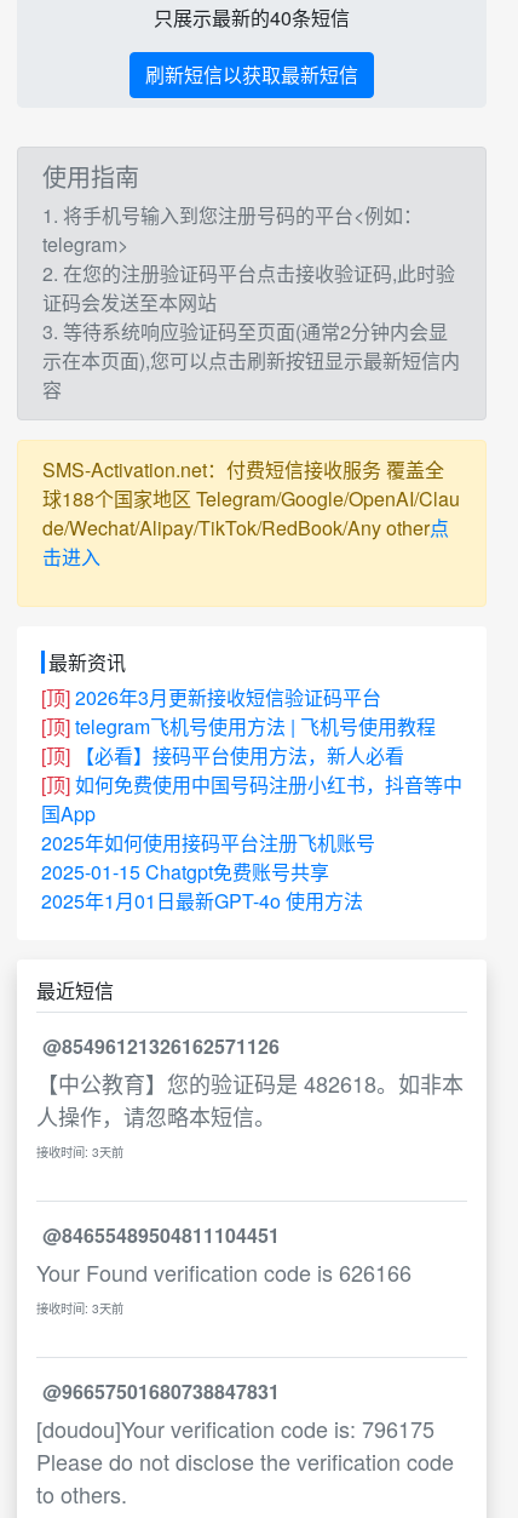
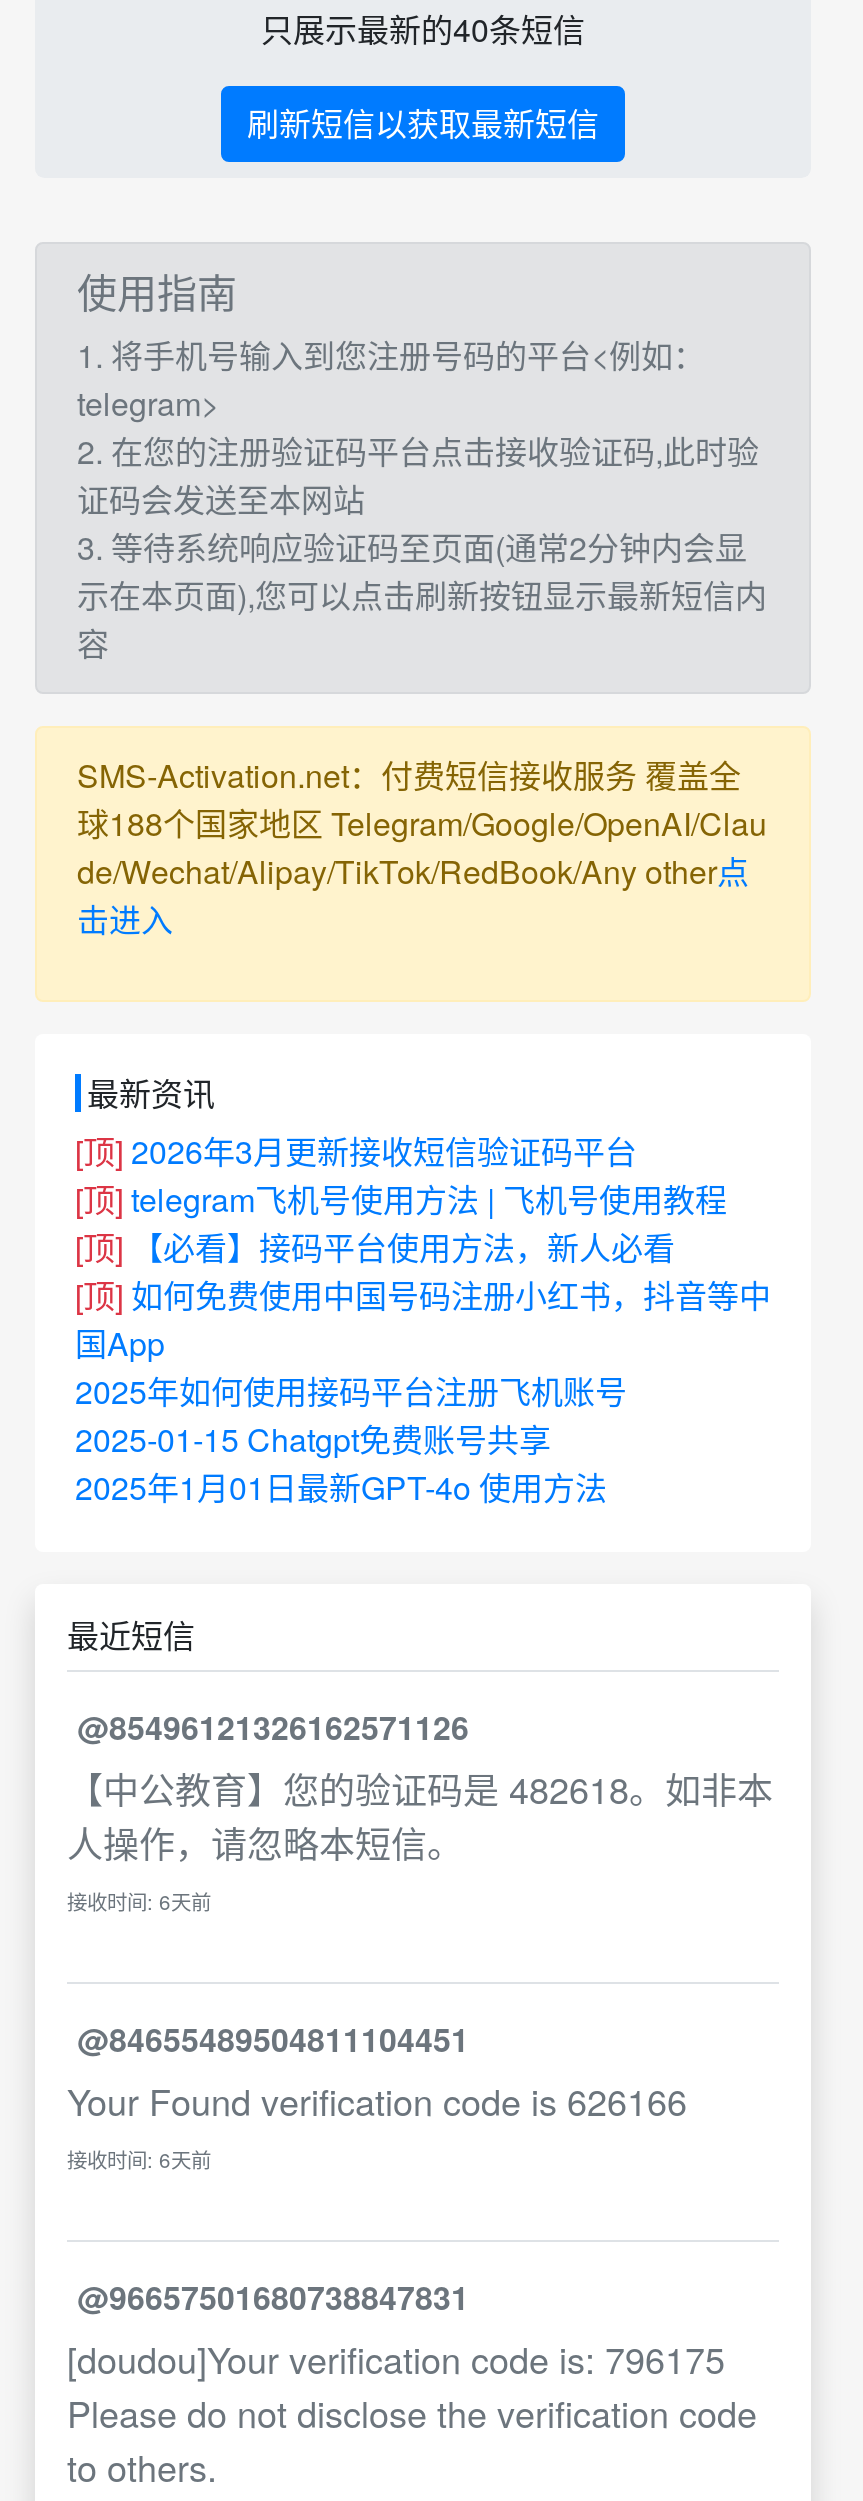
[36,1142,123,1161] 接收时间: 3天前 -> [67,1886,211,1916] 接收时间: 6天前
[36,1299,123,1317] 接收时间: 3天前 -> [67,2144,211,2174] 接收时间: 6天前

